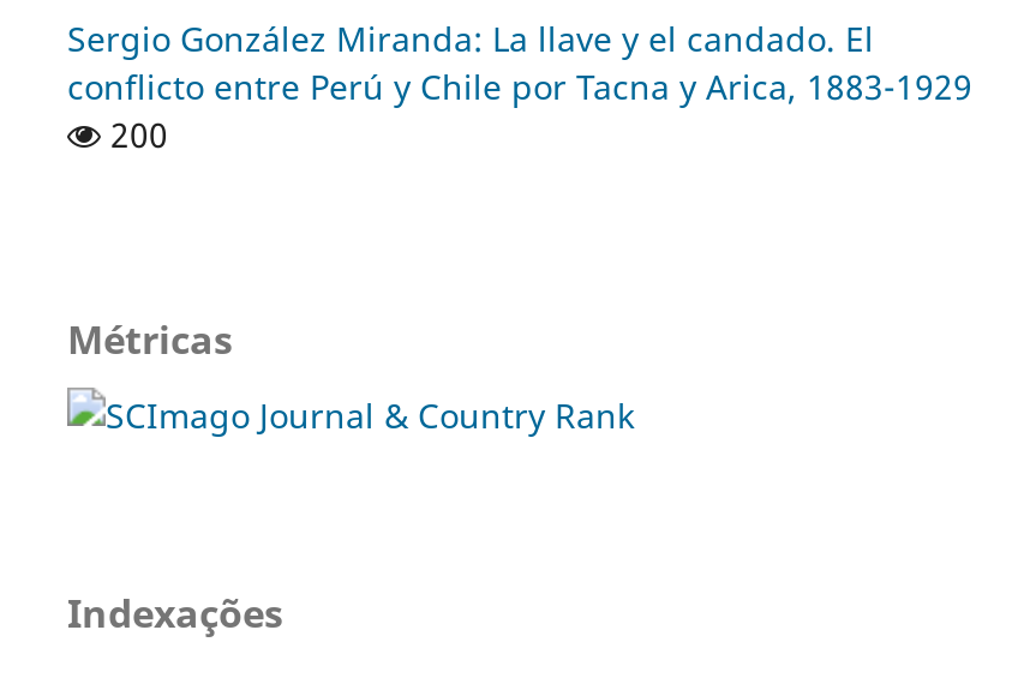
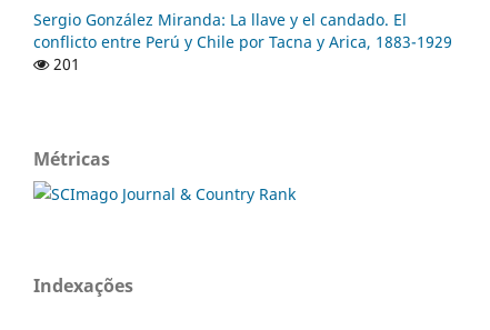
[101,112,168,157] 200 -> [49,53,80,75] 201

